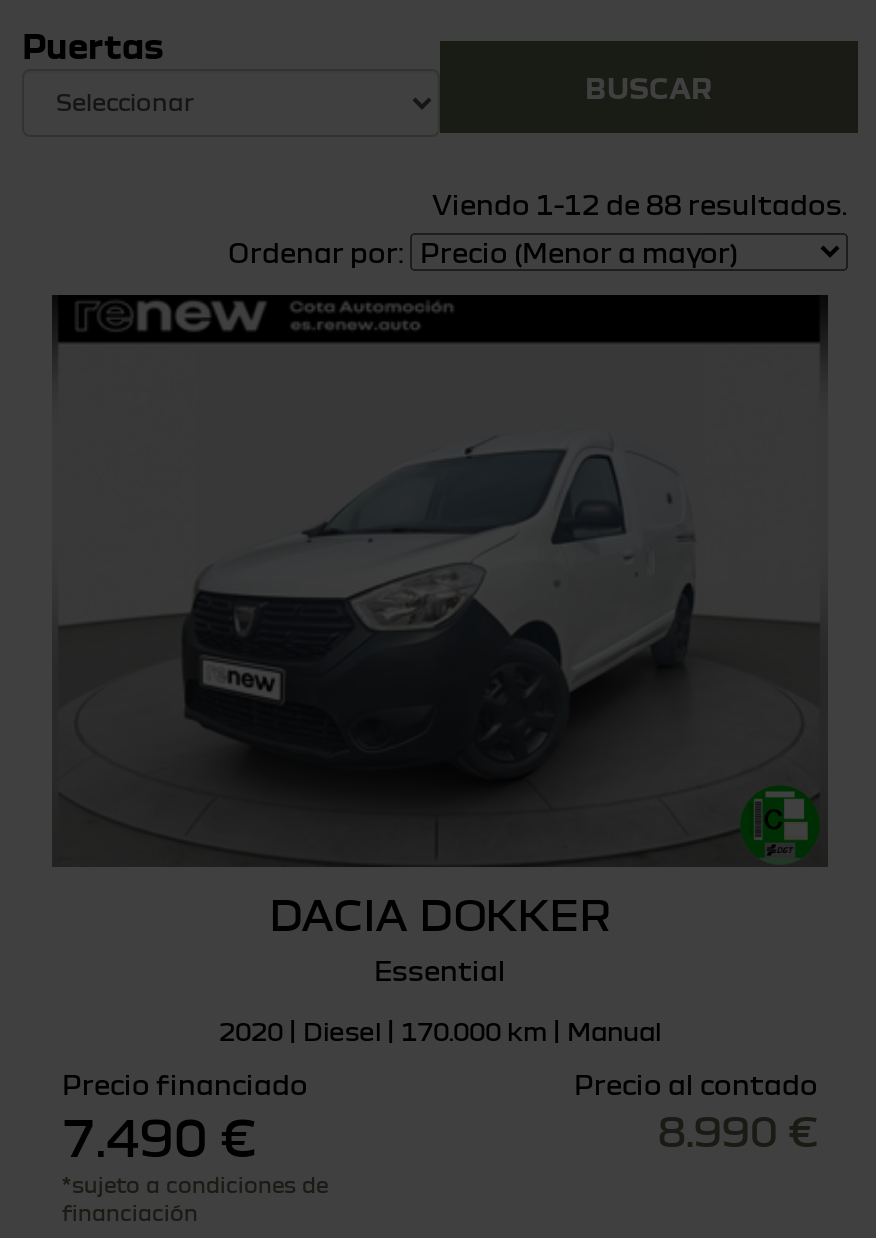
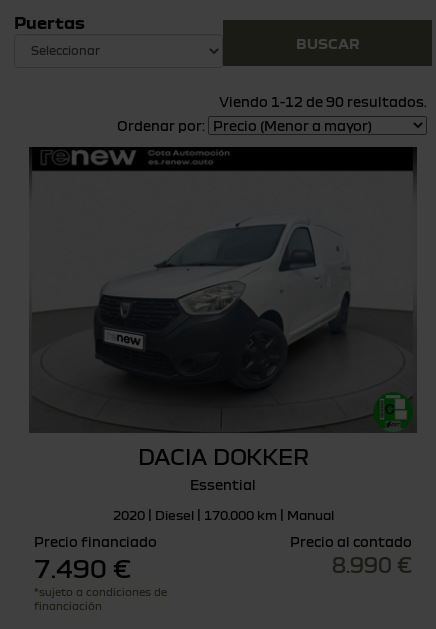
[432,188,848,218] Viendo 1-12 de 88 resultados. -> [219,94,427,109] Viendo 1-12 de 90 resultados.

